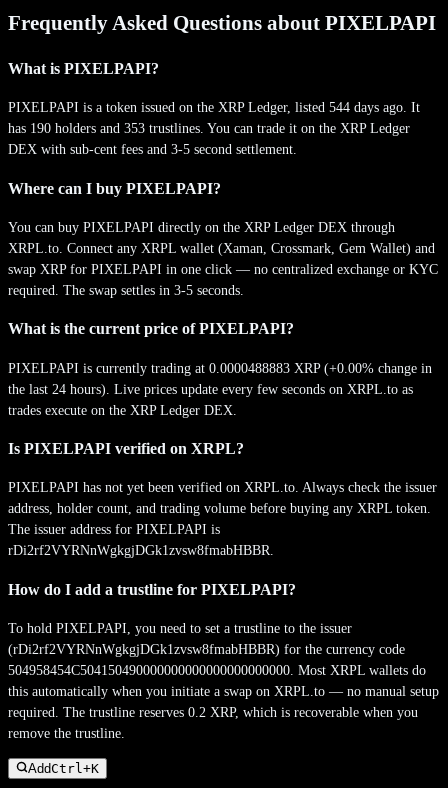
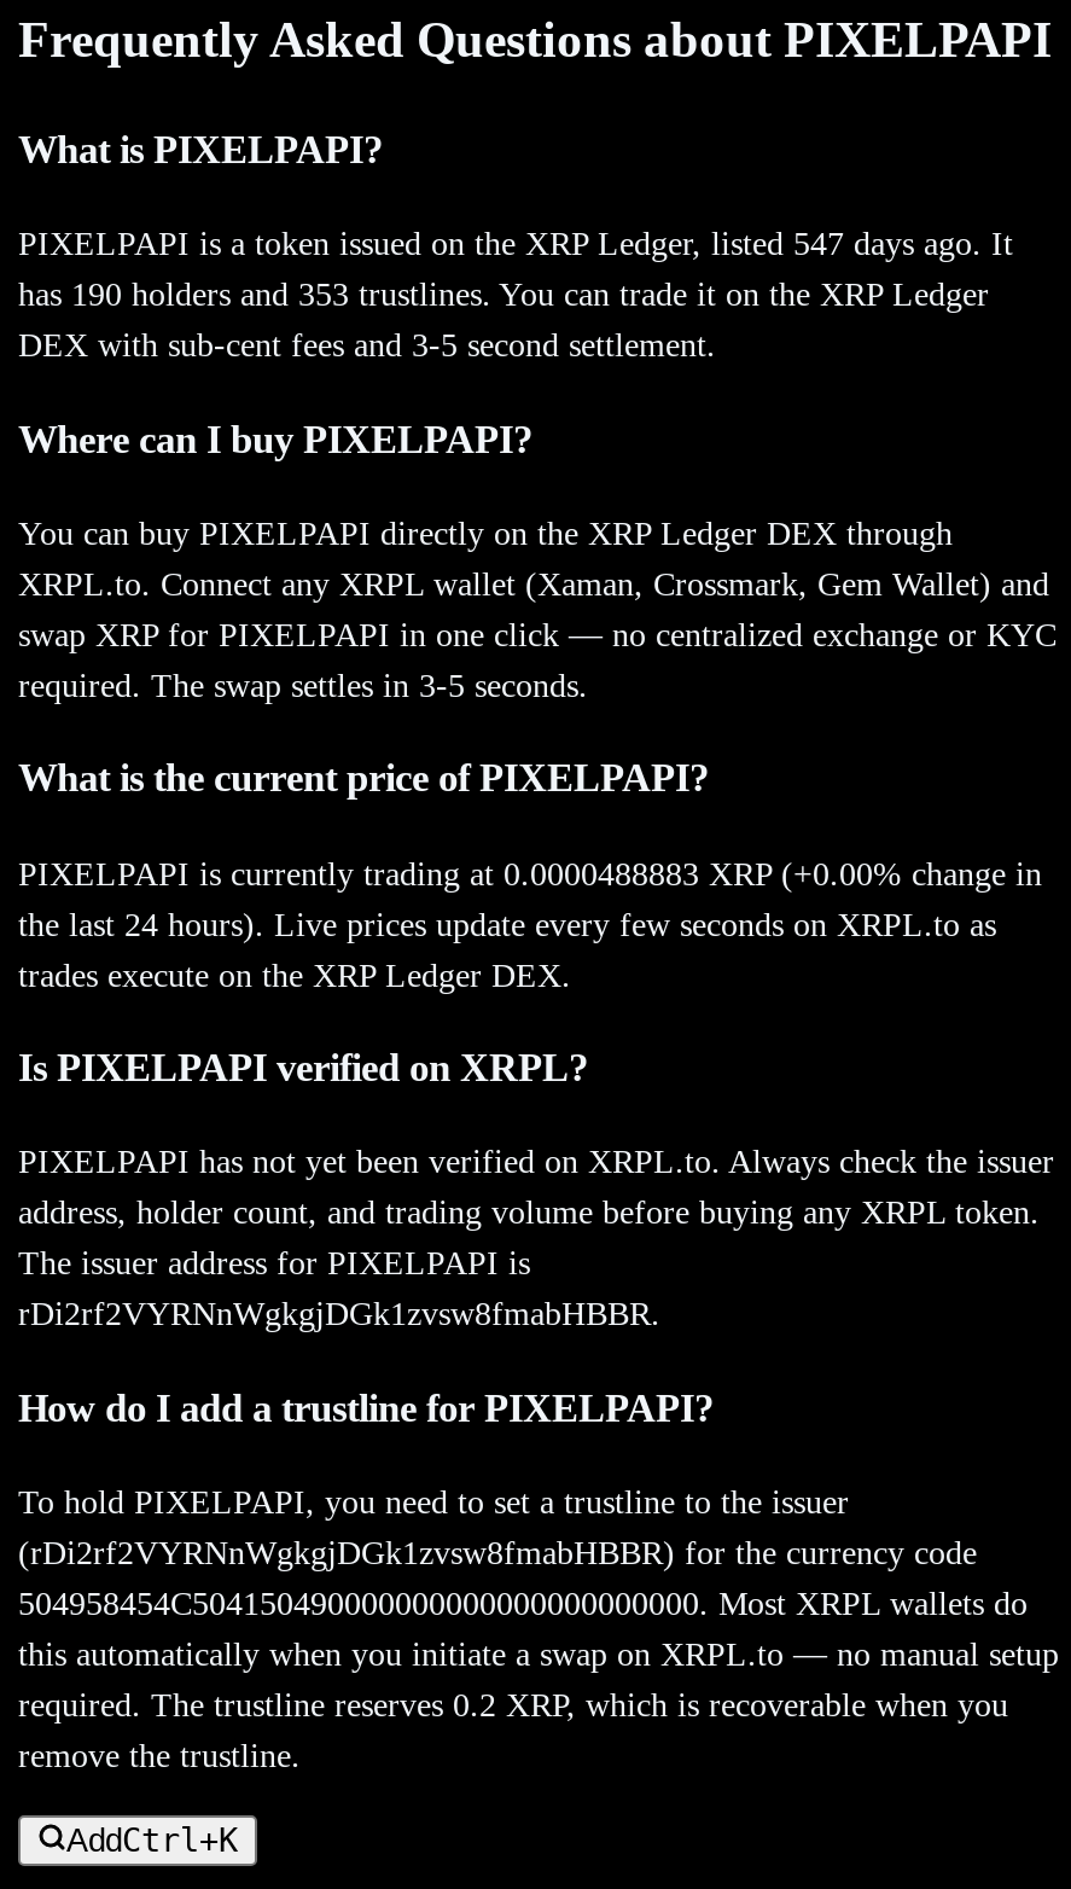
[8,100,420,115] PIXELPAPI is a token issued on the XRP Ledger, listed 544 days ago. It -> [18,226,1013,262] PIXELPAPI is a token issued on the XRP Ledger, listed 547 days ago. It

